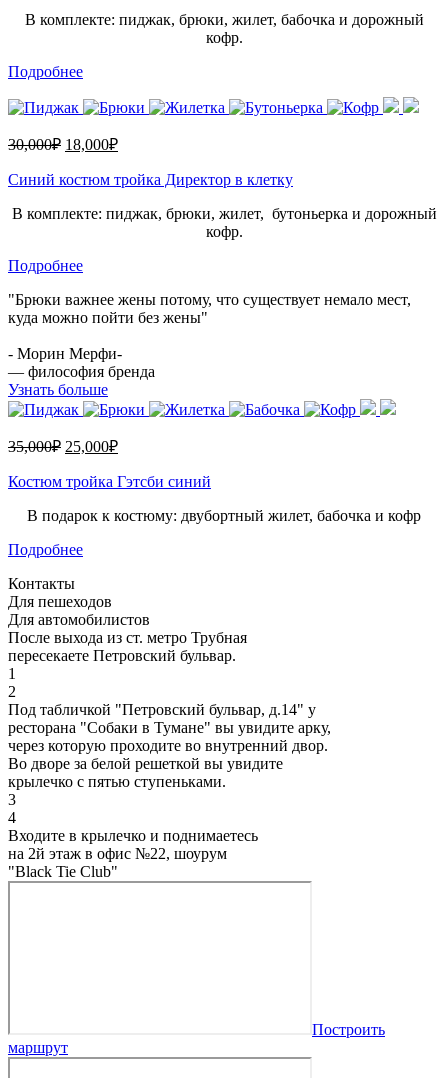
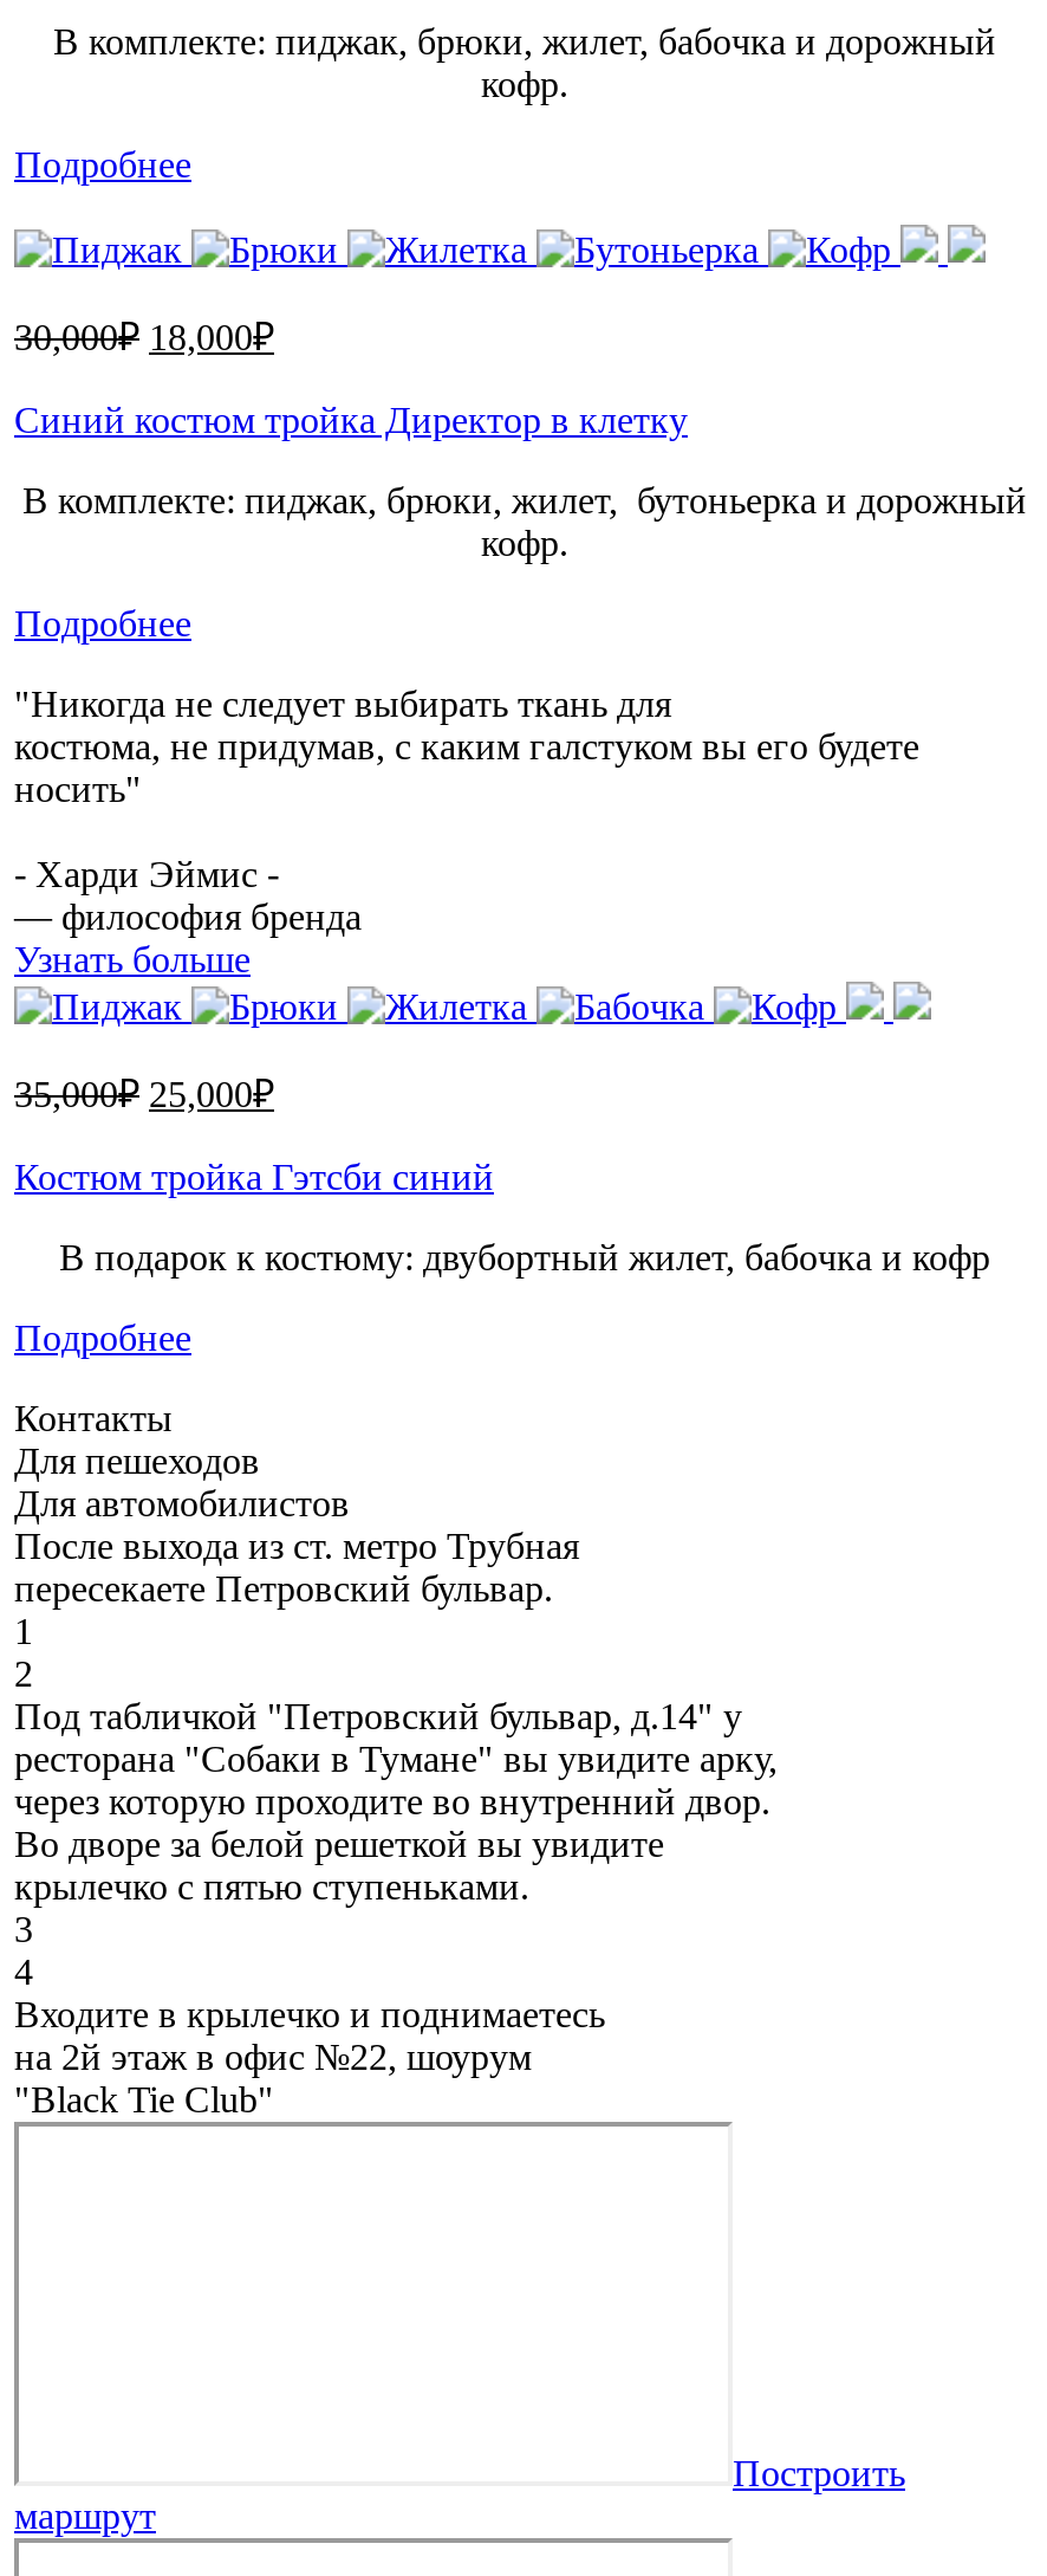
[8,291,411,326] "Брюки важнее жены потому, что существует немало мест, | куда можно пойти без жены" -> [14,683,919,809] "Никогда не следует выбирать ткань для | костюма, не придумав, с каким галстуком вы его будете | носить"
[8,345,122,362] - Морин Мерфи- -> [14,854,288,894] - Харди Эймис -

